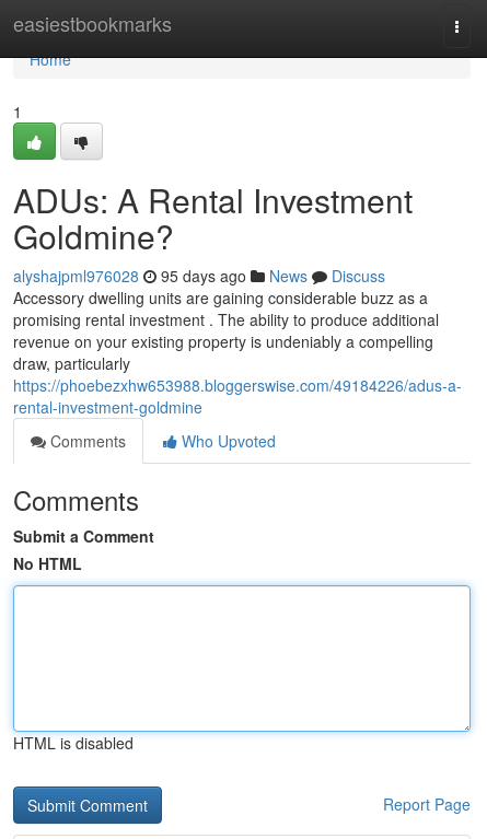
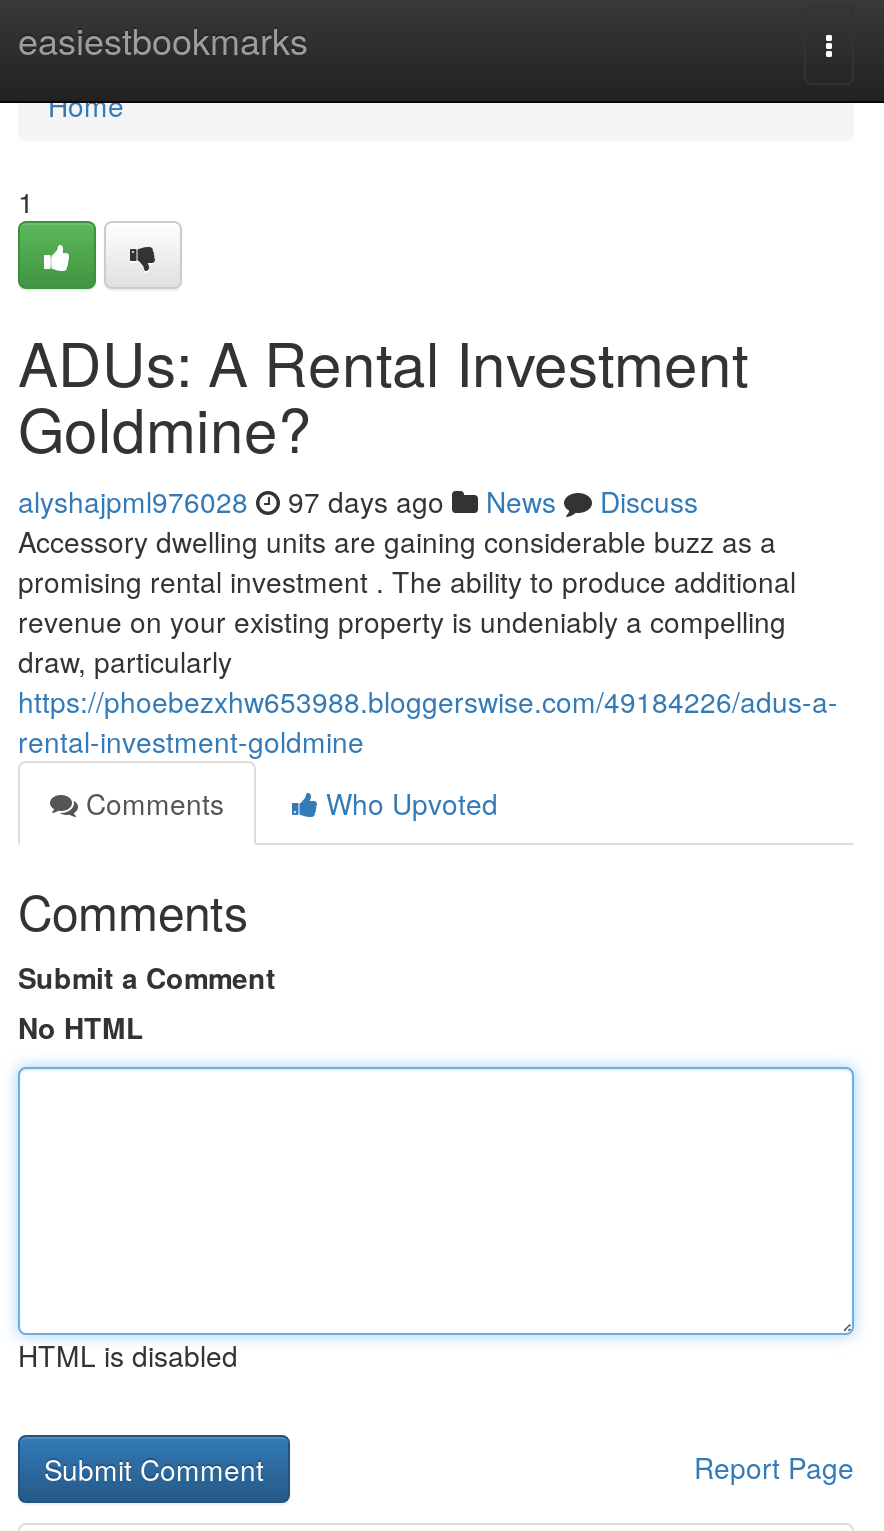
[13,265,385,287] alyshajpml976028 95 days ago News Discuss -> [18,481,698,521] alyshajpml976028 97 days ago News Discuss

